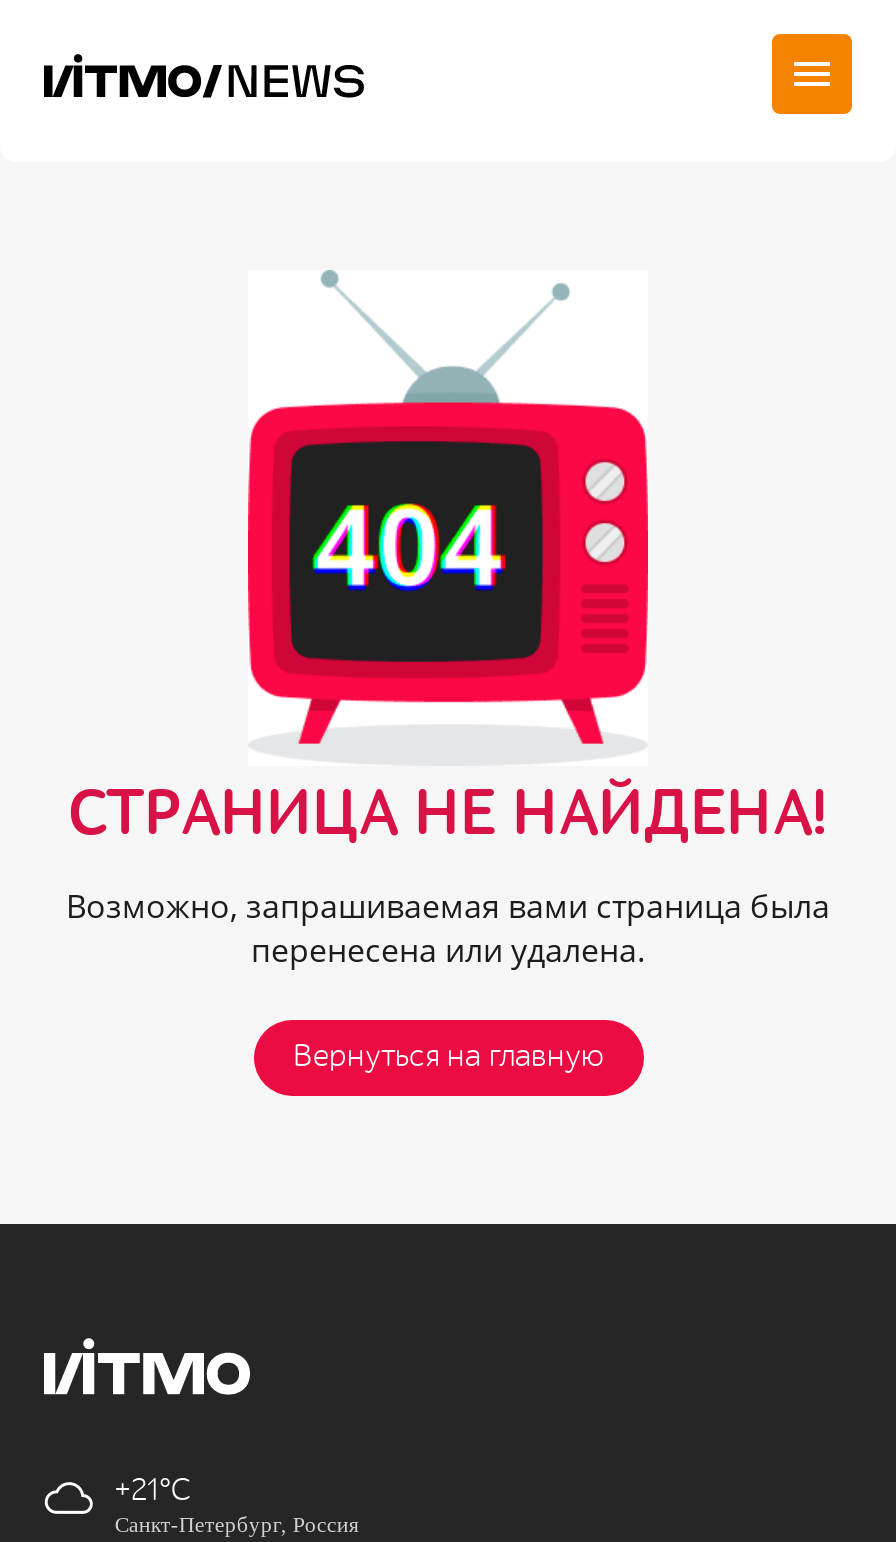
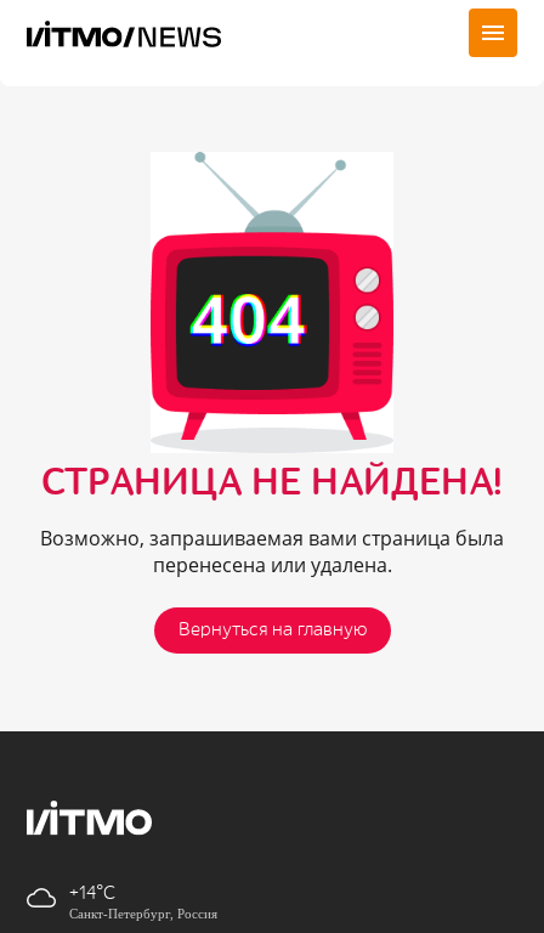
[115,1471,159,1509] +21 -> [70,881,96,905] +14

